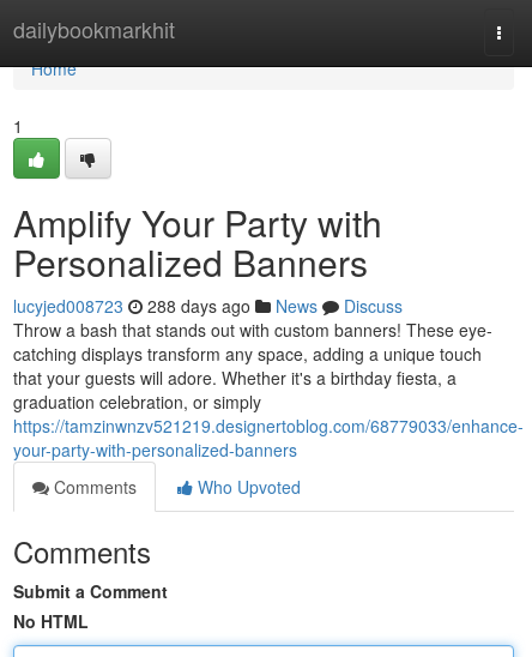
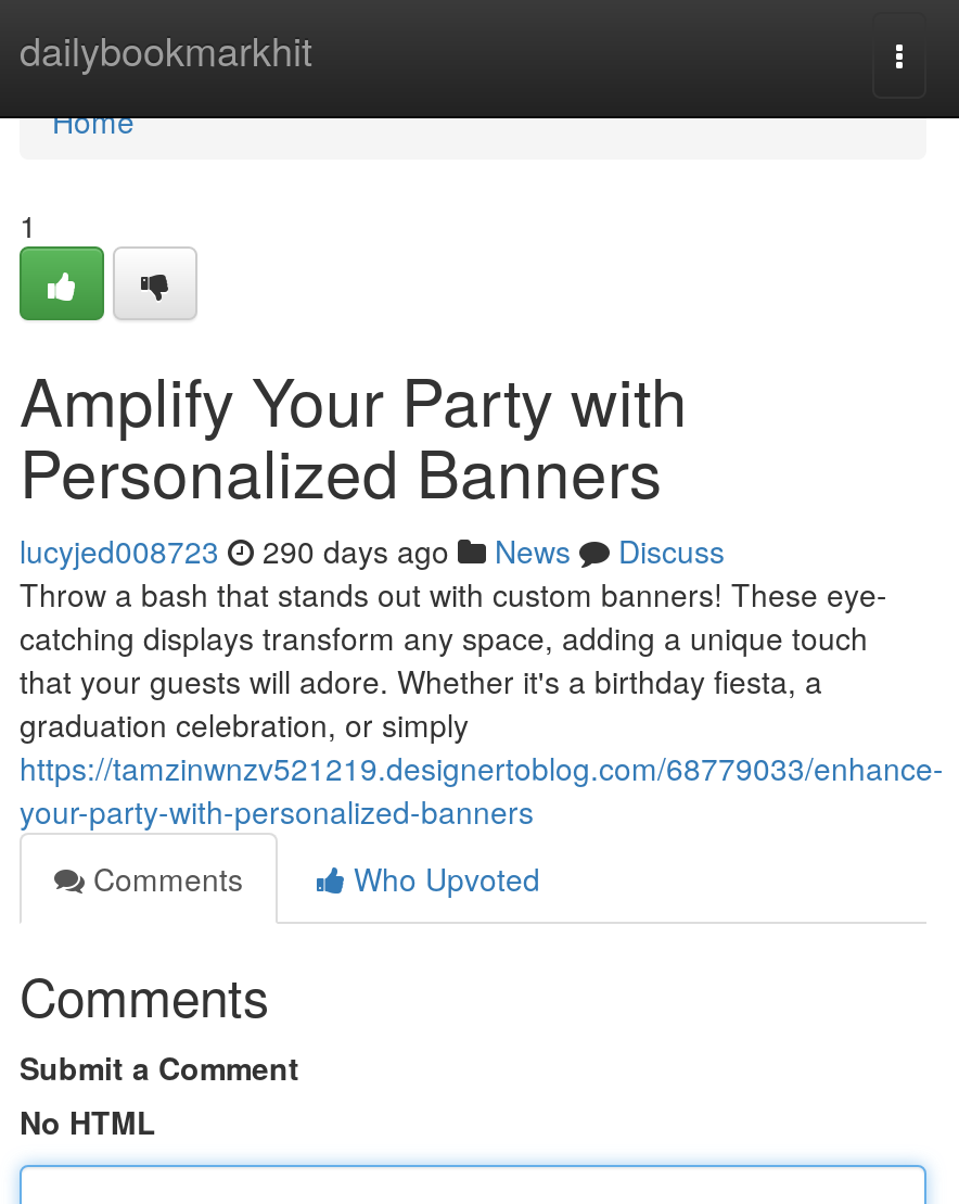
[13,294,403,318] lucyjed008723 288 days ago News Discuss -> [20,529,725,572] lucyjed008723 290 days ago News Discuss

